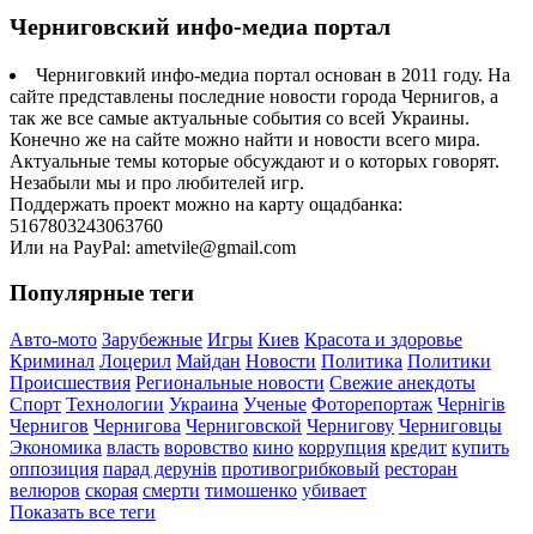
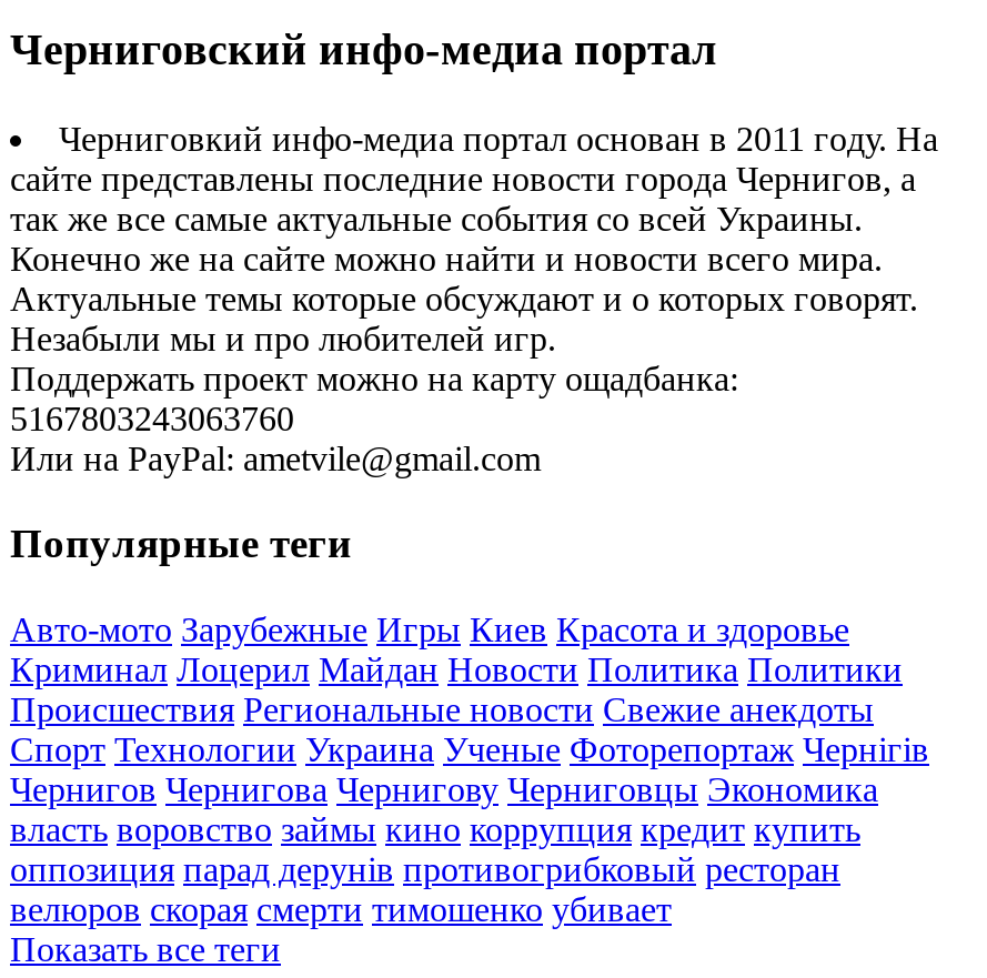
[10,416,502,436] Чернигов Чернигова Черниговской Чернигову Черниговцы -> [10,771,878,808] Чернигов Чернигова Чернигову Черниговцы Экономика
[10,437,509,457] Экономика власть воровство кино коррупция кредит купить -> [10,811,860,848] власть воровство займы кино коррупция кредит купить

